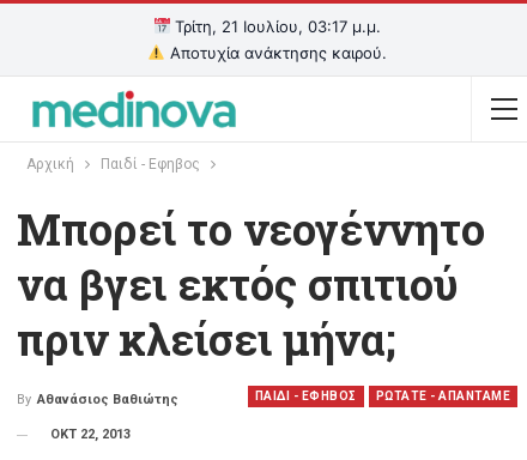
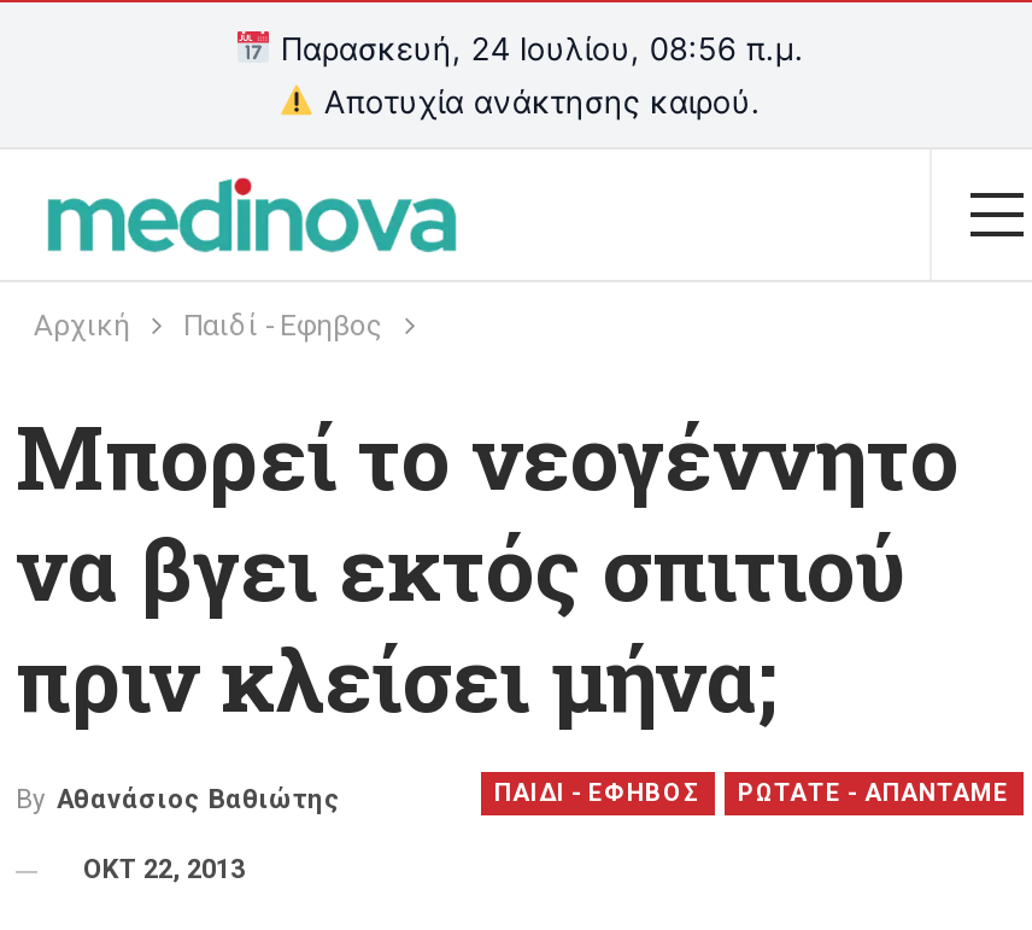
[171,17,381,36] Τρίτη, 21 Ιουλίου, 03:17 μ.μ. -> [271,29,804,68] Παρασκευή, 24 Ιουλίου, 08:56 π.μ.

